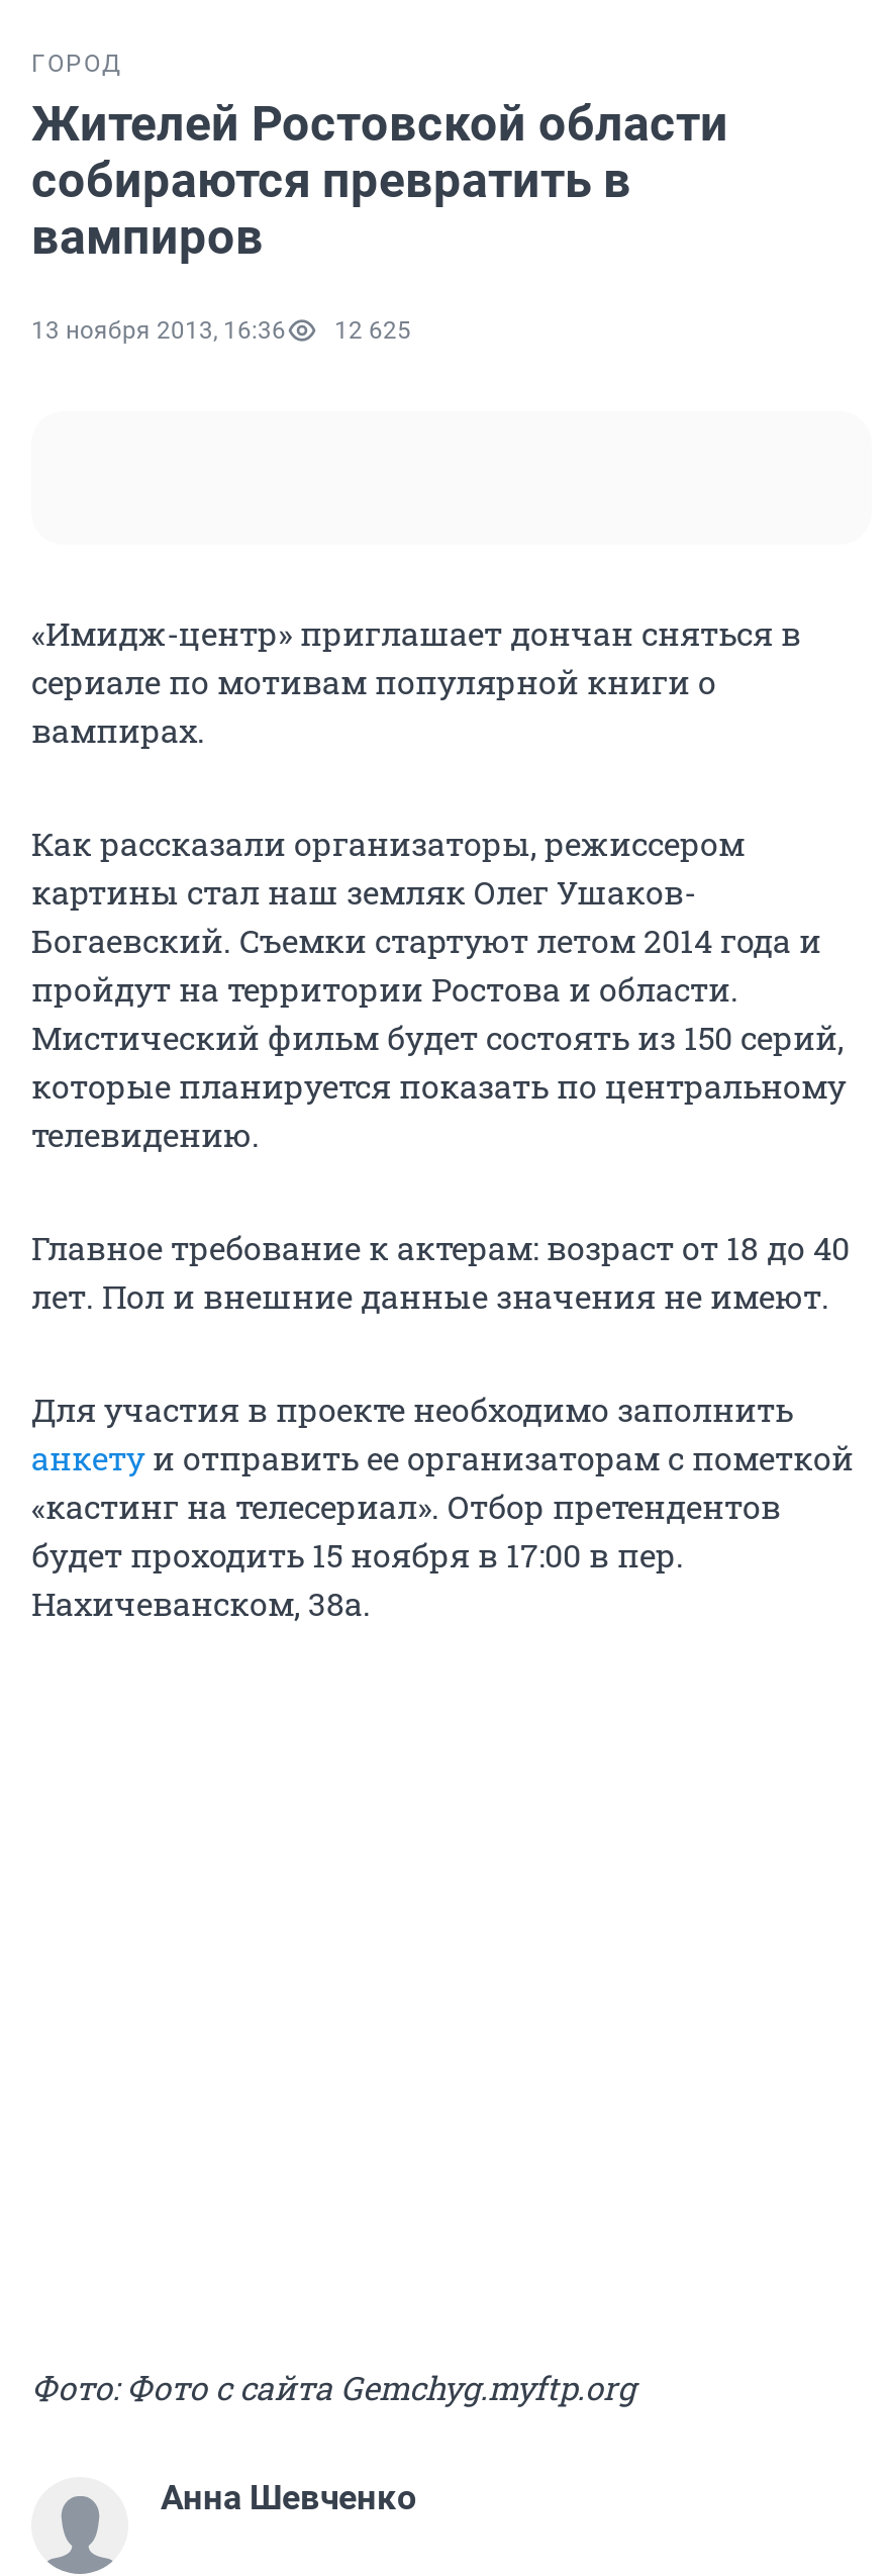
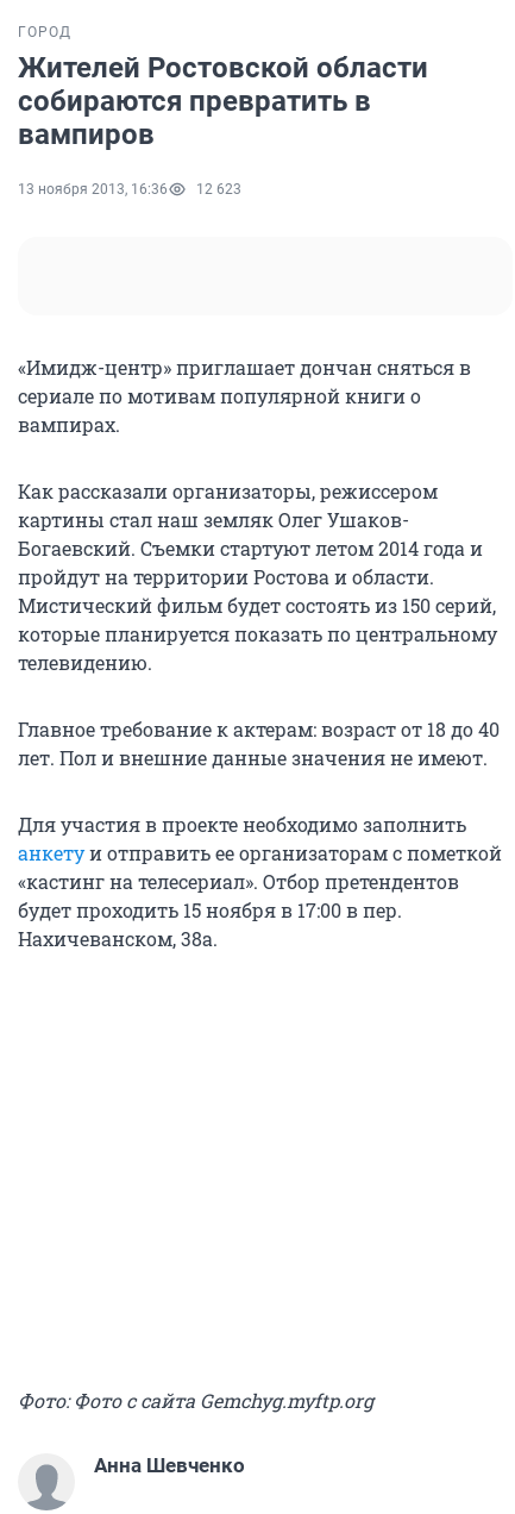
[31,317,411,345] 13 ноября 2013, 16:36 12 625 -> [18,181,241,198] 13 ноября 2013, 16:36 12 623

